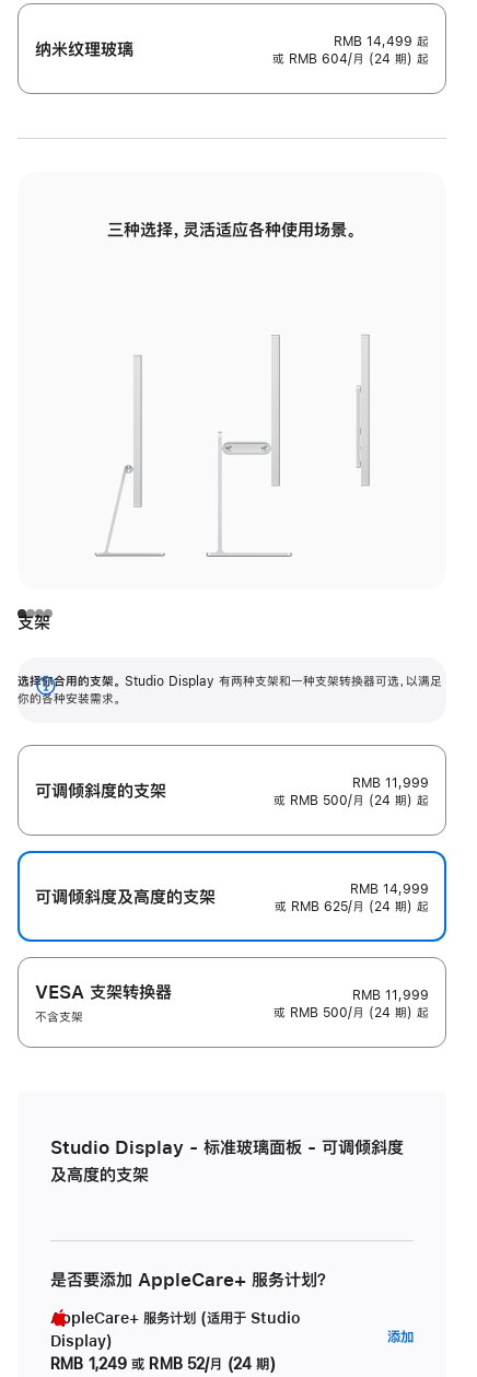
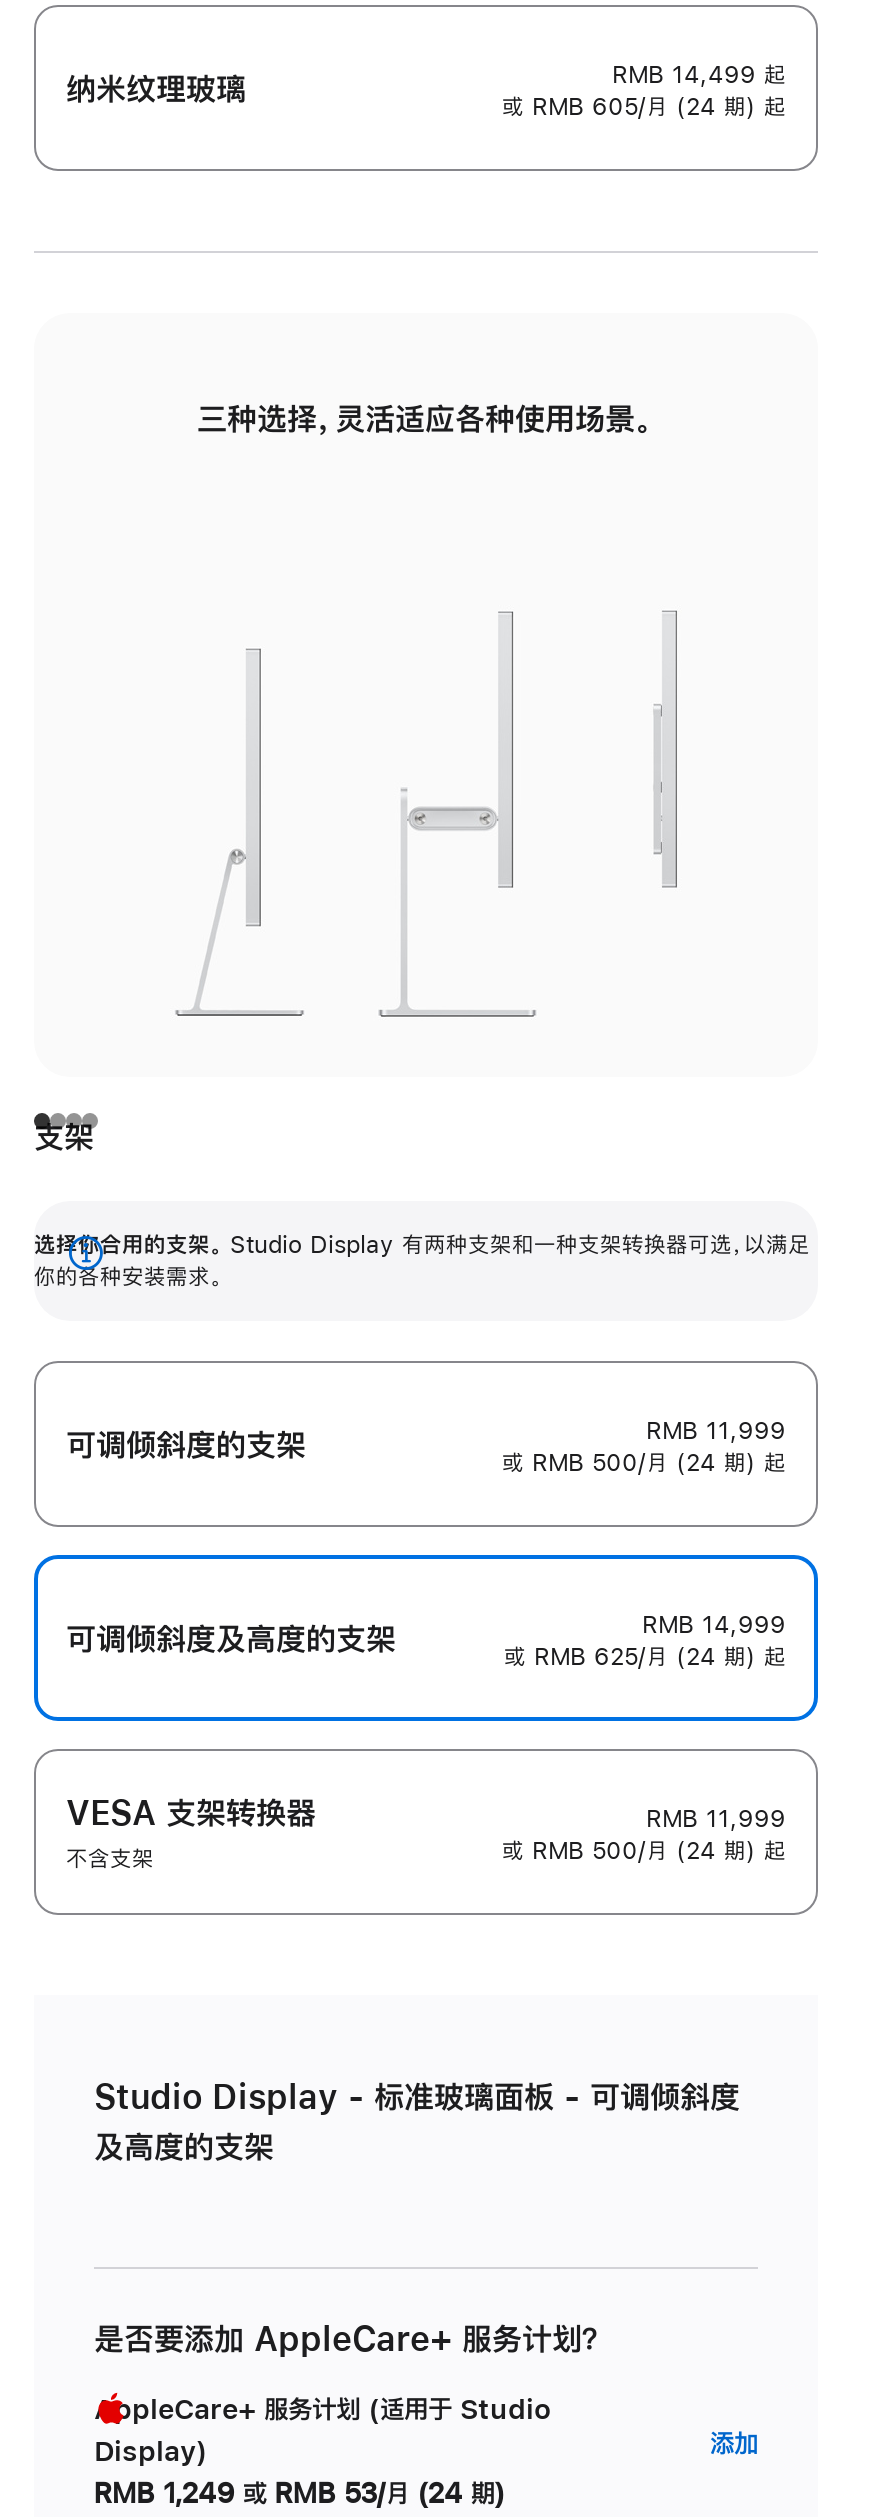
[272,53,429,66] 或 RMB 604/月 (24 期) 起 -> [502,95,786,119] 或 RMB 605/月 (24 期) 起
[50,1357,275,1372] RMB 1,249 或 RMB 52/月 (24 期) -> [94,2480,505,2508] RMB 1,249 或 RMB 53/月 (24 期)

